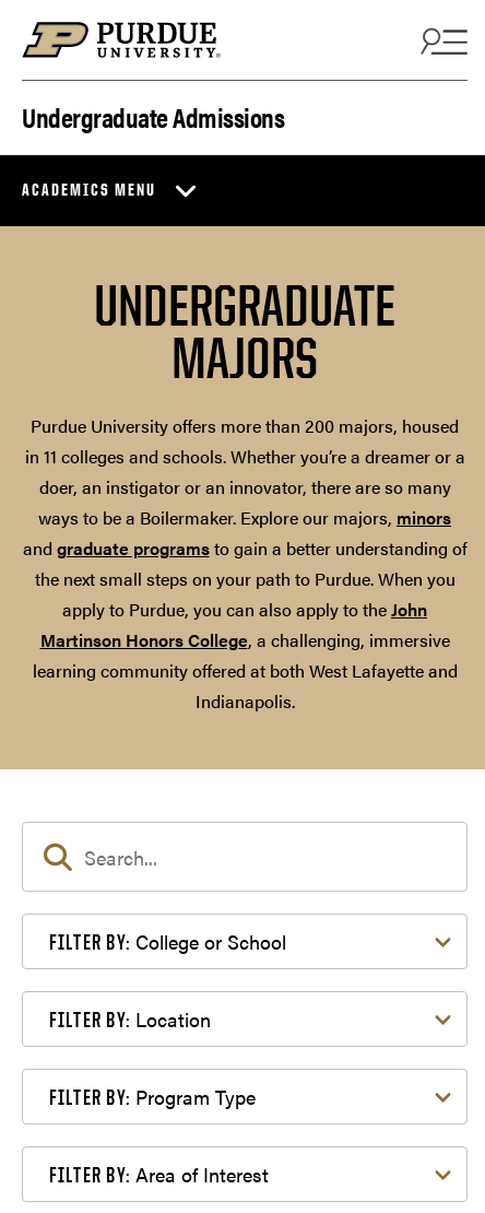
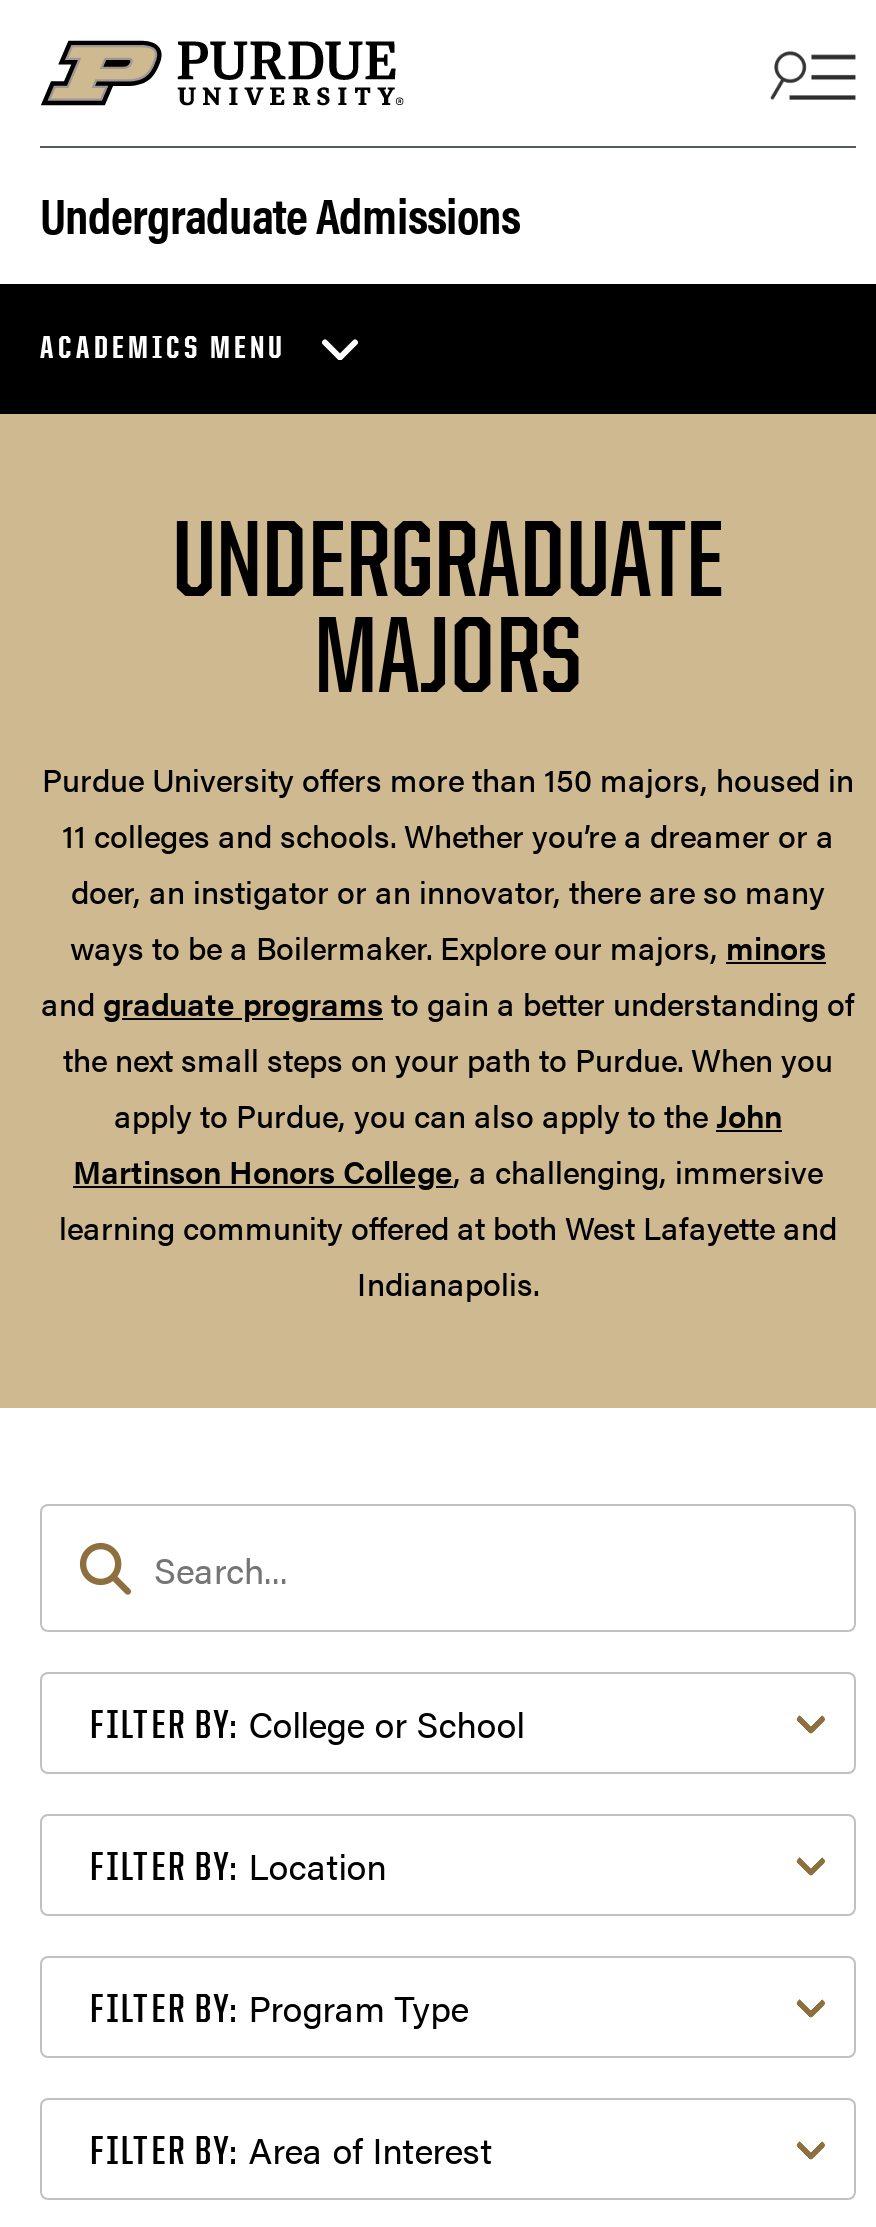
[25,413,465,469] Purdue University offers more than 200 majors, housed | in 11 colleges and schools. Whether you’re a dreamer or a -> [42,756,854,858] Purdue University offers more than 150 majors, housed in | 11 colleges and schools. Whether you’re a dreamer or a

